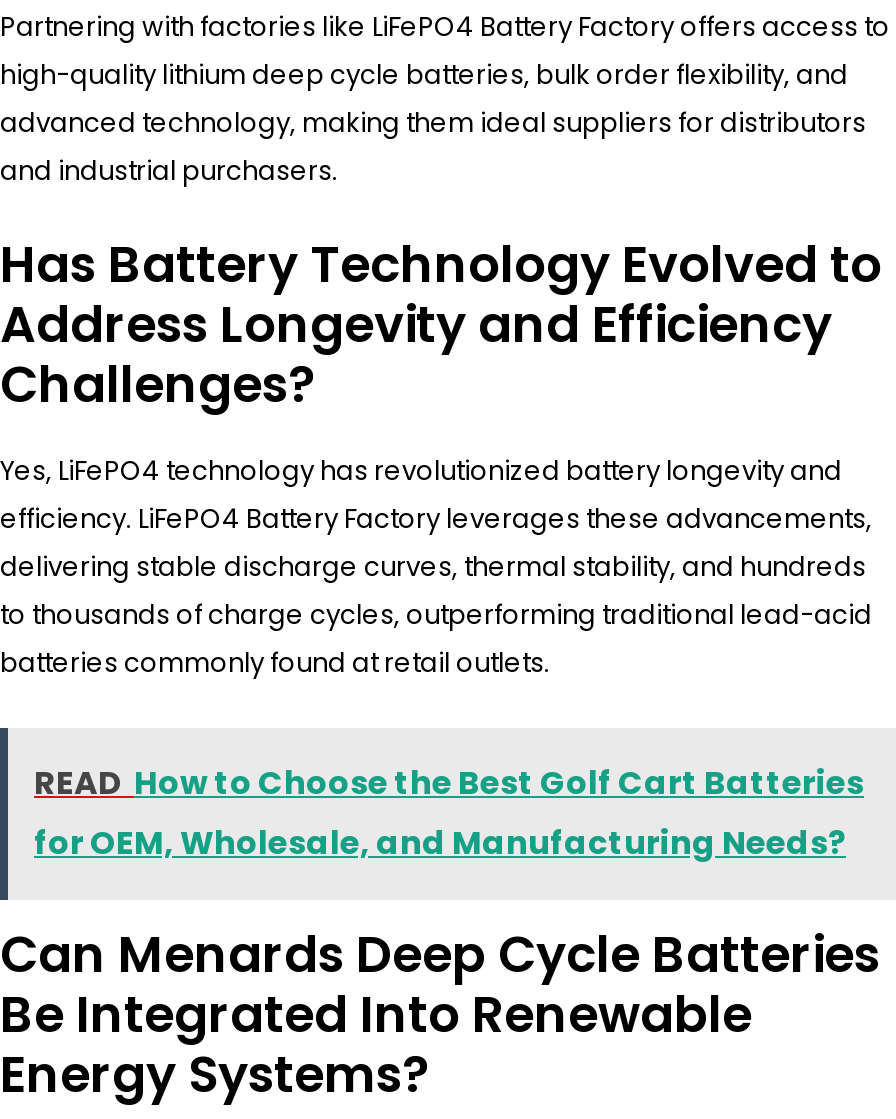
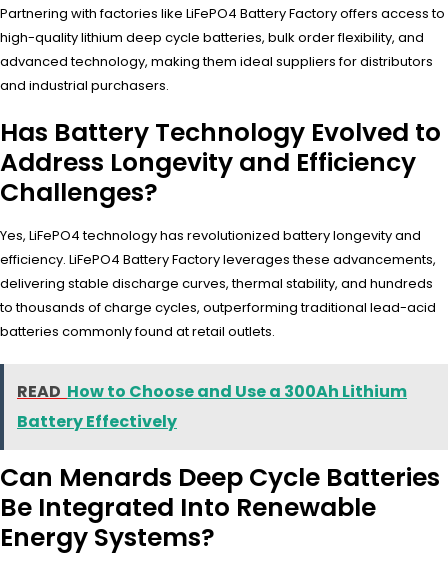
[34,760,864,866] READ How to Choose the Best Golf Cart Batteries | for OEM, Wholesale, and Manufacturing Needs? -> [17,380,407,433] READ How to Choose and Use a 300Ah Lithium | Battery Effectively

